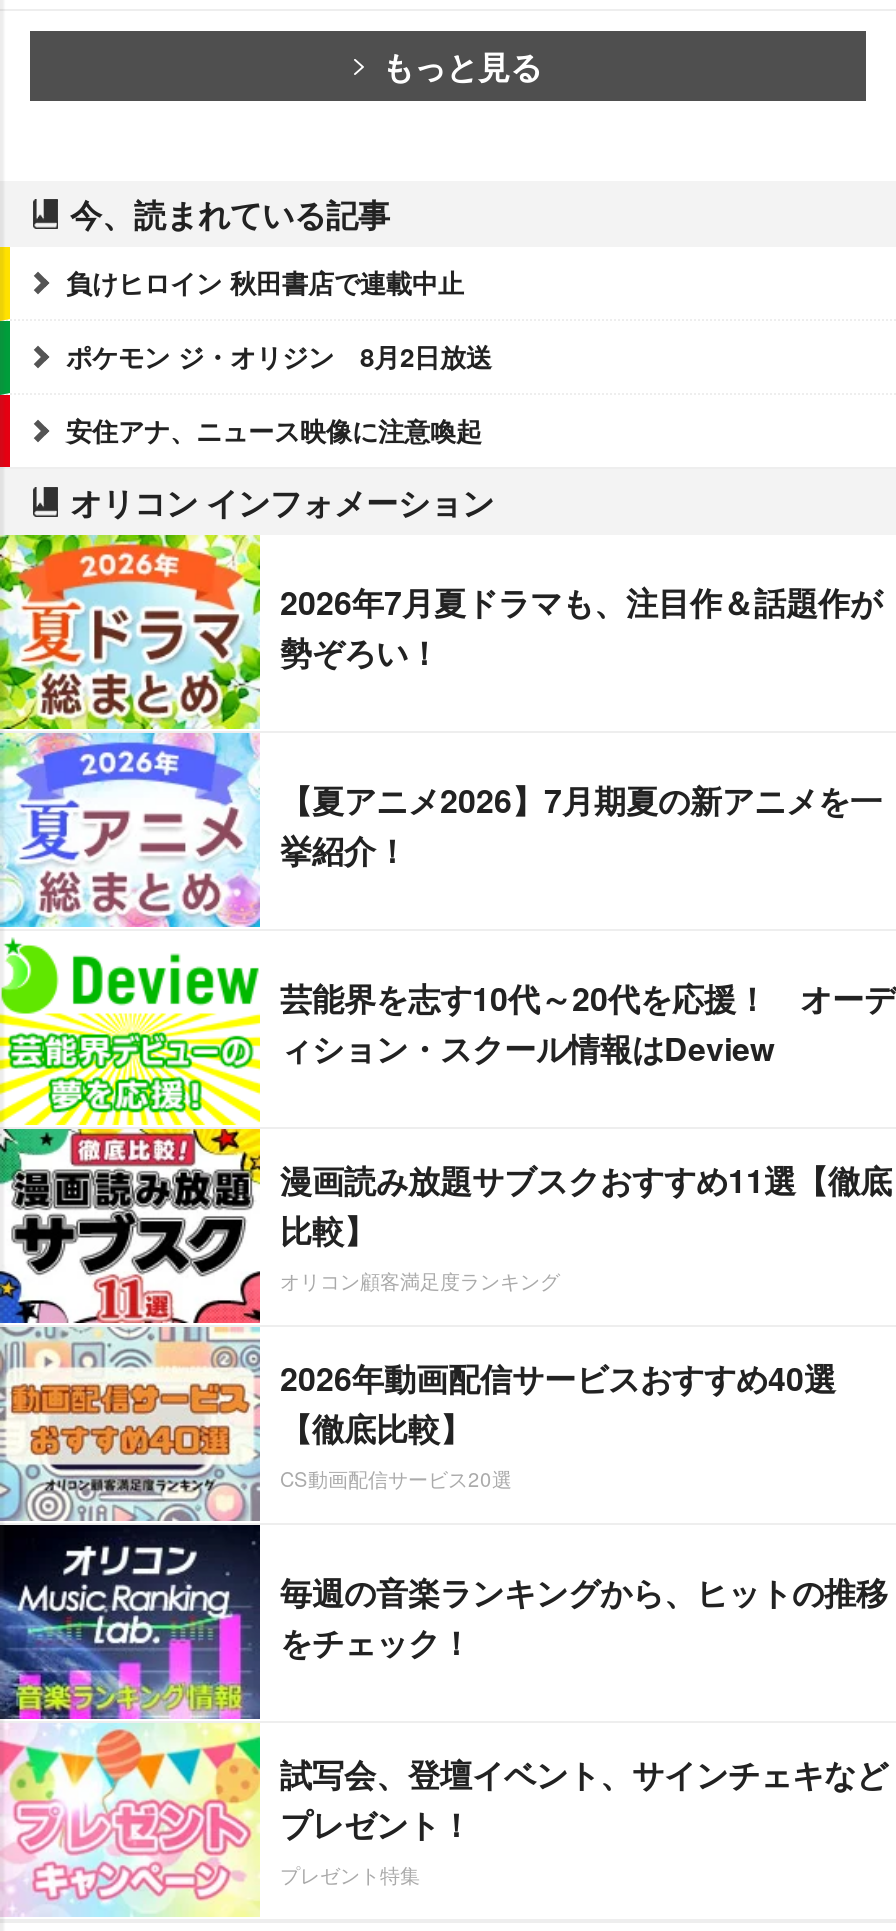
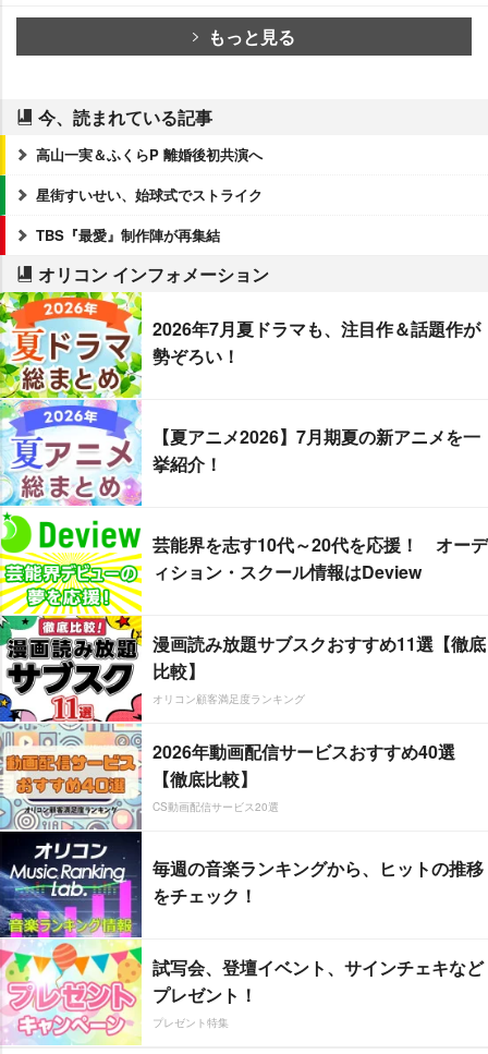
[66,262,464,300] 負けヒロイン 秋田書店で連載中止 -> [36,143,263,164] 高山一実＆ふくらP 離婚後初共演へ
[66,336,492,374] ポケモン ジ・オリジン 8月2日放送 -> [36,184,263,204] 星街すいせい、始球式でストライク
[66,410,482,448] 安住アナ、ニュース映像に注意喚起 -> [36,224,220,245] TBS『最愛』制作陣が再集結

